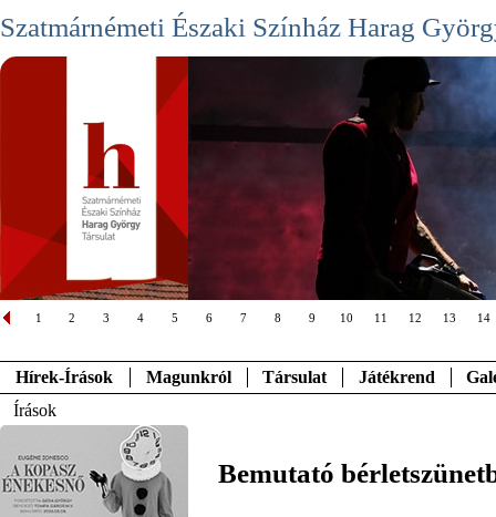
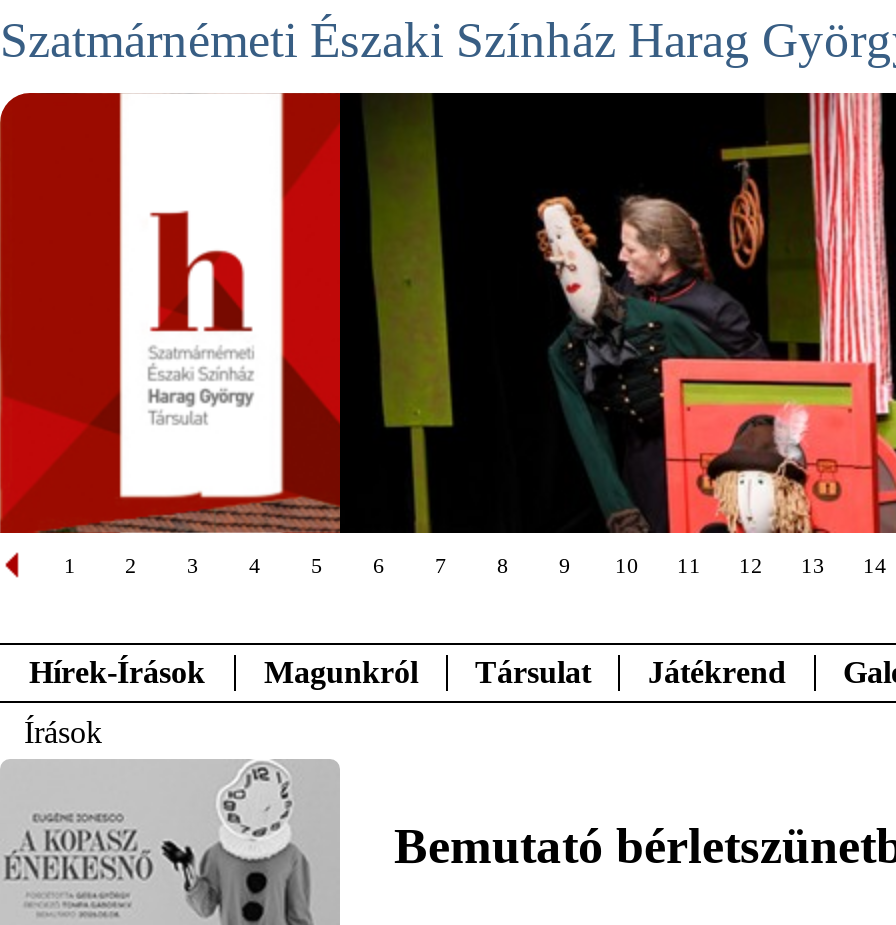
[188,55,493,301] [image] -> [340,91,890,535] [image]

